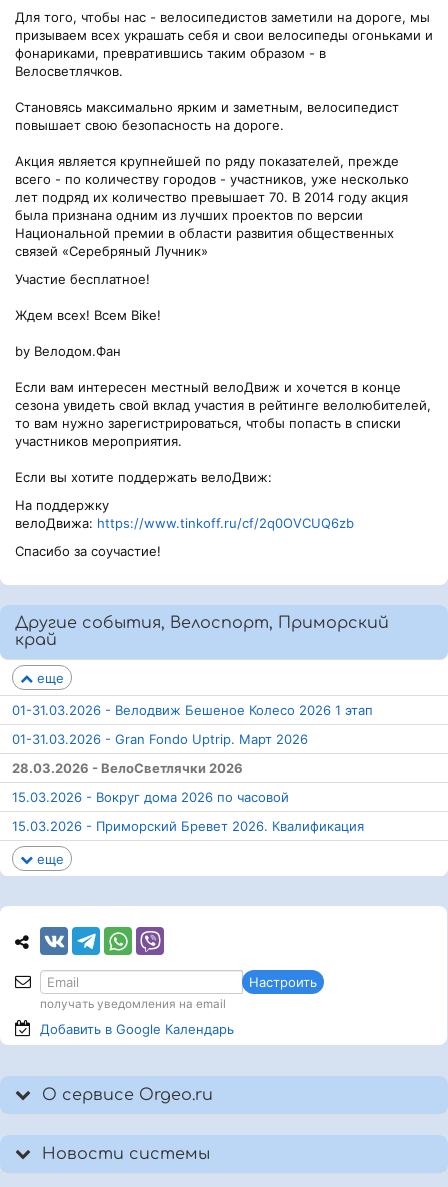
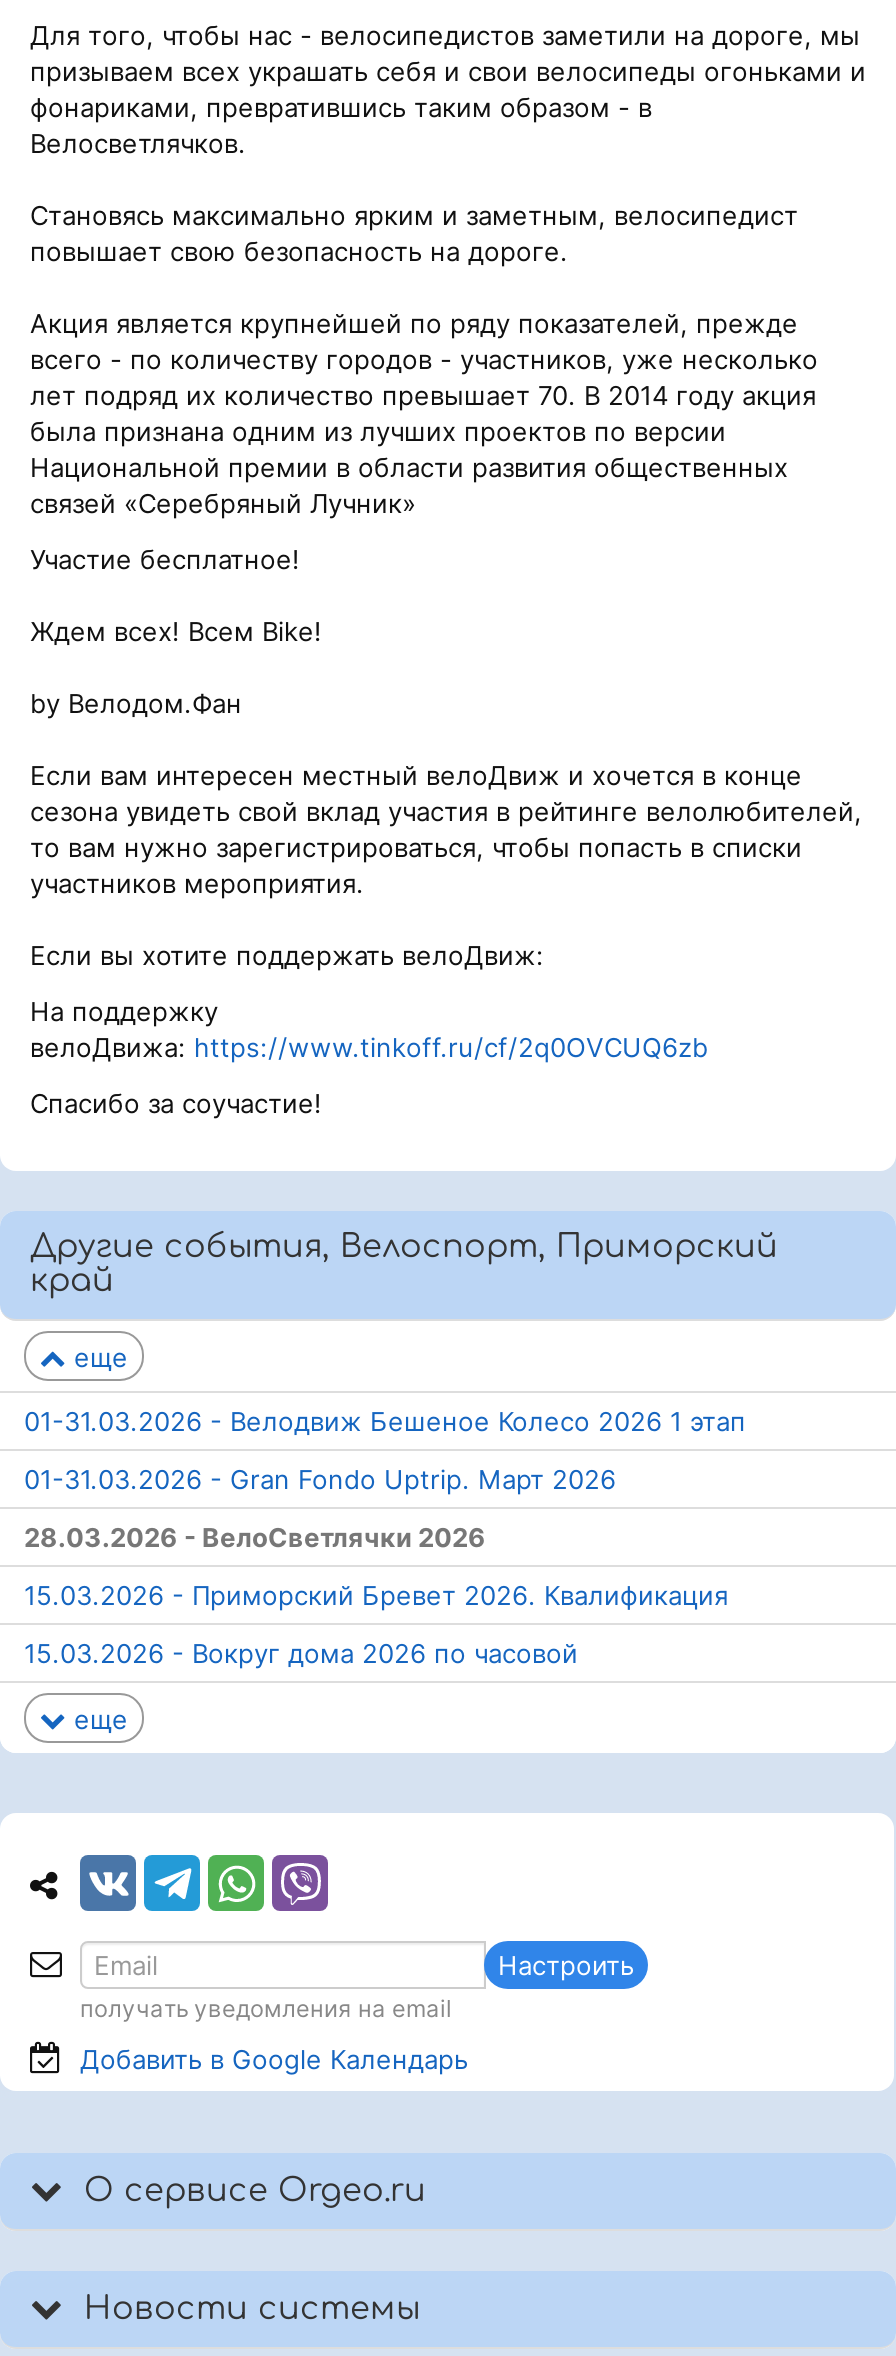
moved [12,789,289,805] -> [24,1637,578,1669]: 15.03.2026 - Вокруг дома 2026 по часовой
moved [12,818,364,834] -> [24,1579,728,1611]: 15.03.2026 - Приморский Бревет 2026. Квалификация

